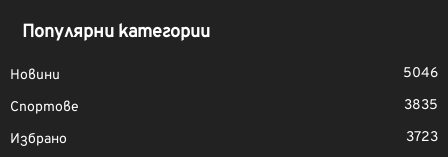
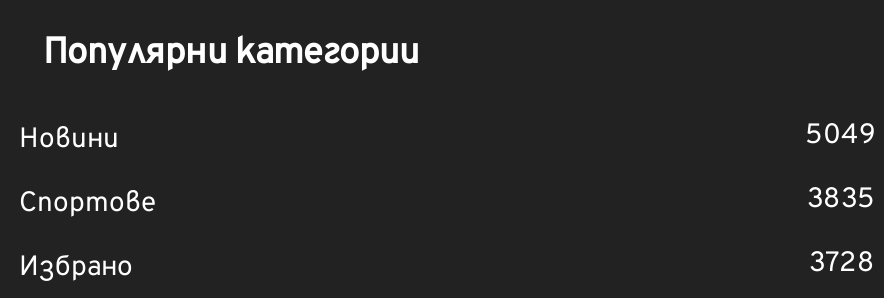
[403,65,438,82] 5046 -> [805,119,875,153] 5049
[406,129,438,146] 3723 -> [809,247,875,281] 3728

